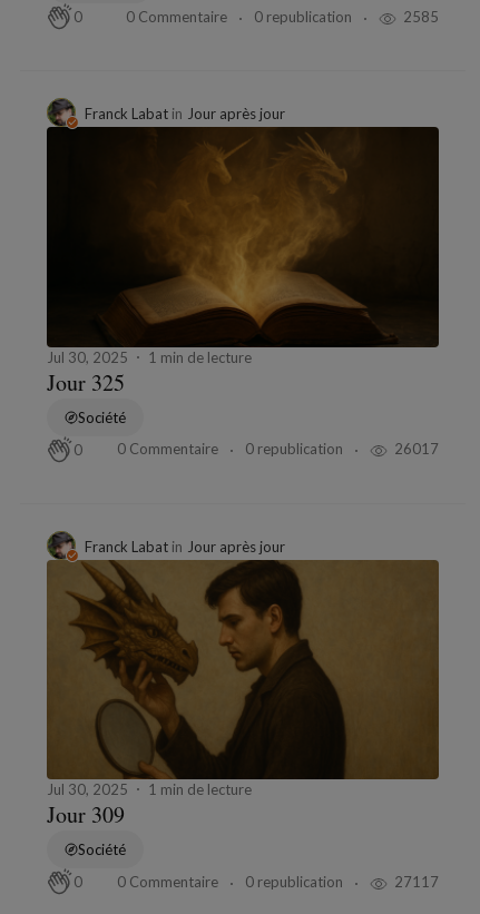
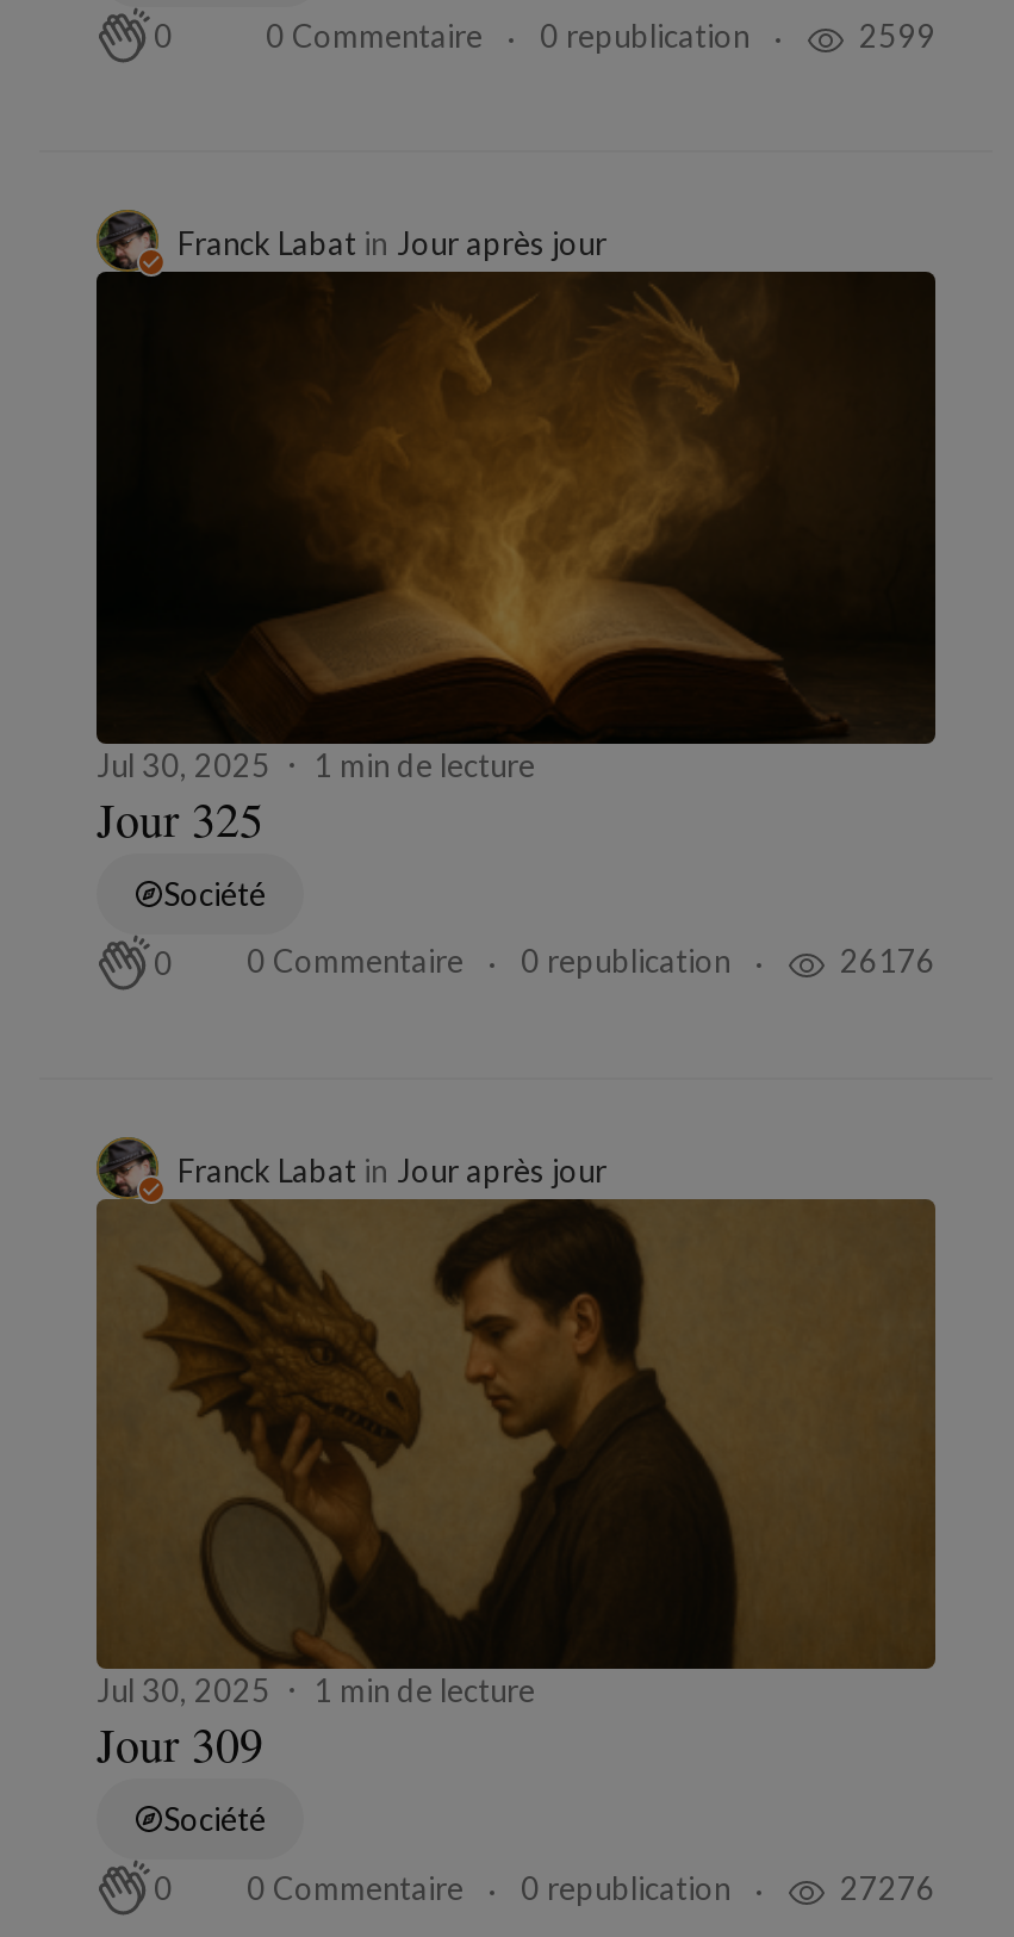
[403,8,439,25] 2585 -> [859,16,935,55] 2599
[394,440,439,458] 26017 -> [840,943,935,981] 26176
[394,873,439,891] 27117 -> [840,1869,935,1907] 27276

